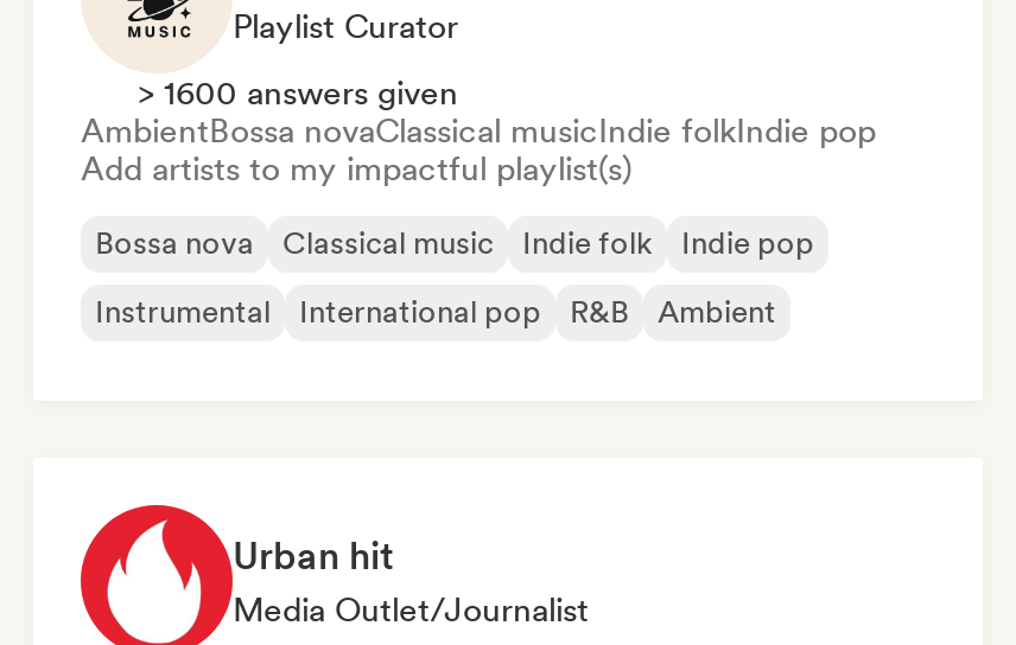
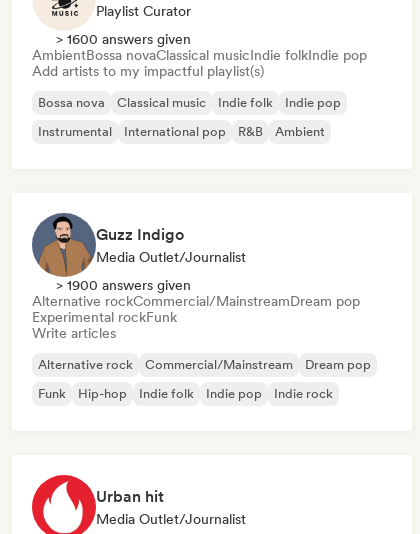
none -> [31,212,371,401] [image] | Guzz Indigo | Media Outlet/Journalist | > 1900 answers given | Alternative rockCommercial/MainstreamDream pop | Experimental rockFunk | Write articles | Alternative rock | Commercial/Mainstream | Dream pop | Funk | Hip-hop | Indie folk | Indie pop | Indie rock

